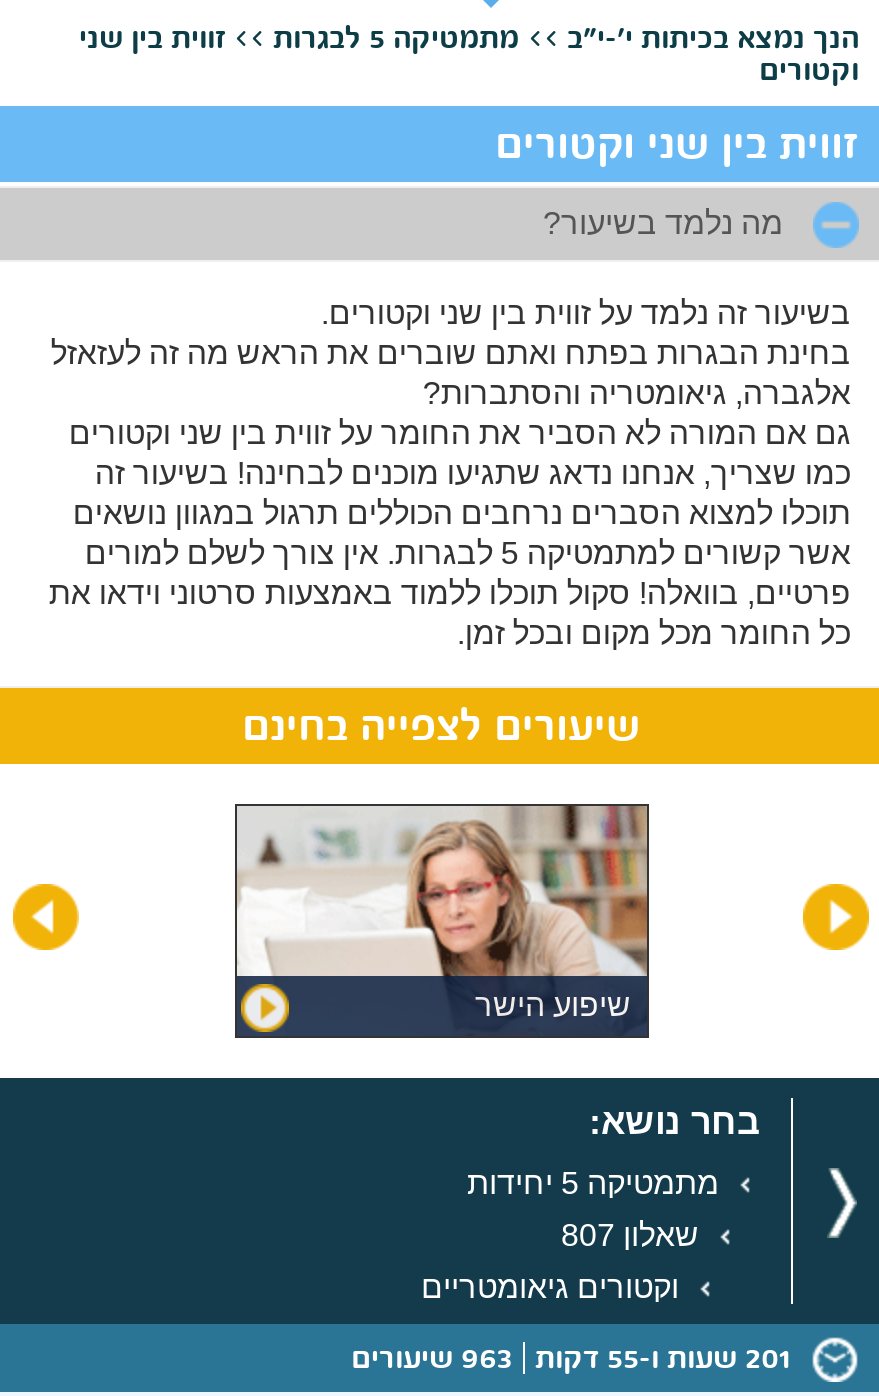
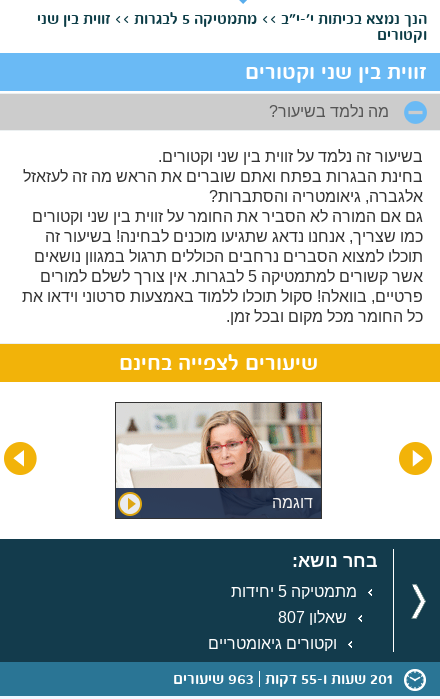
[475,988,631,1022] שיפוע הישר -> [272,494,313,511] דוגמה

